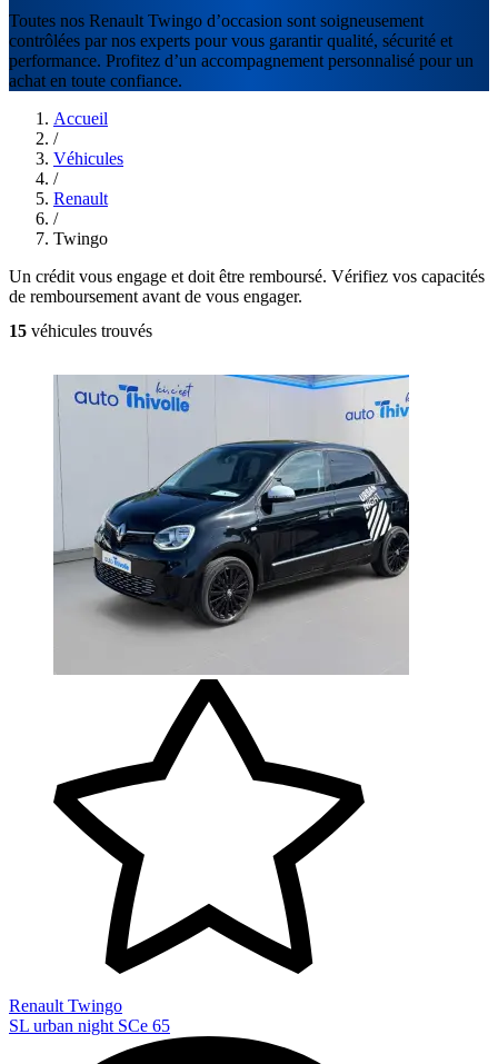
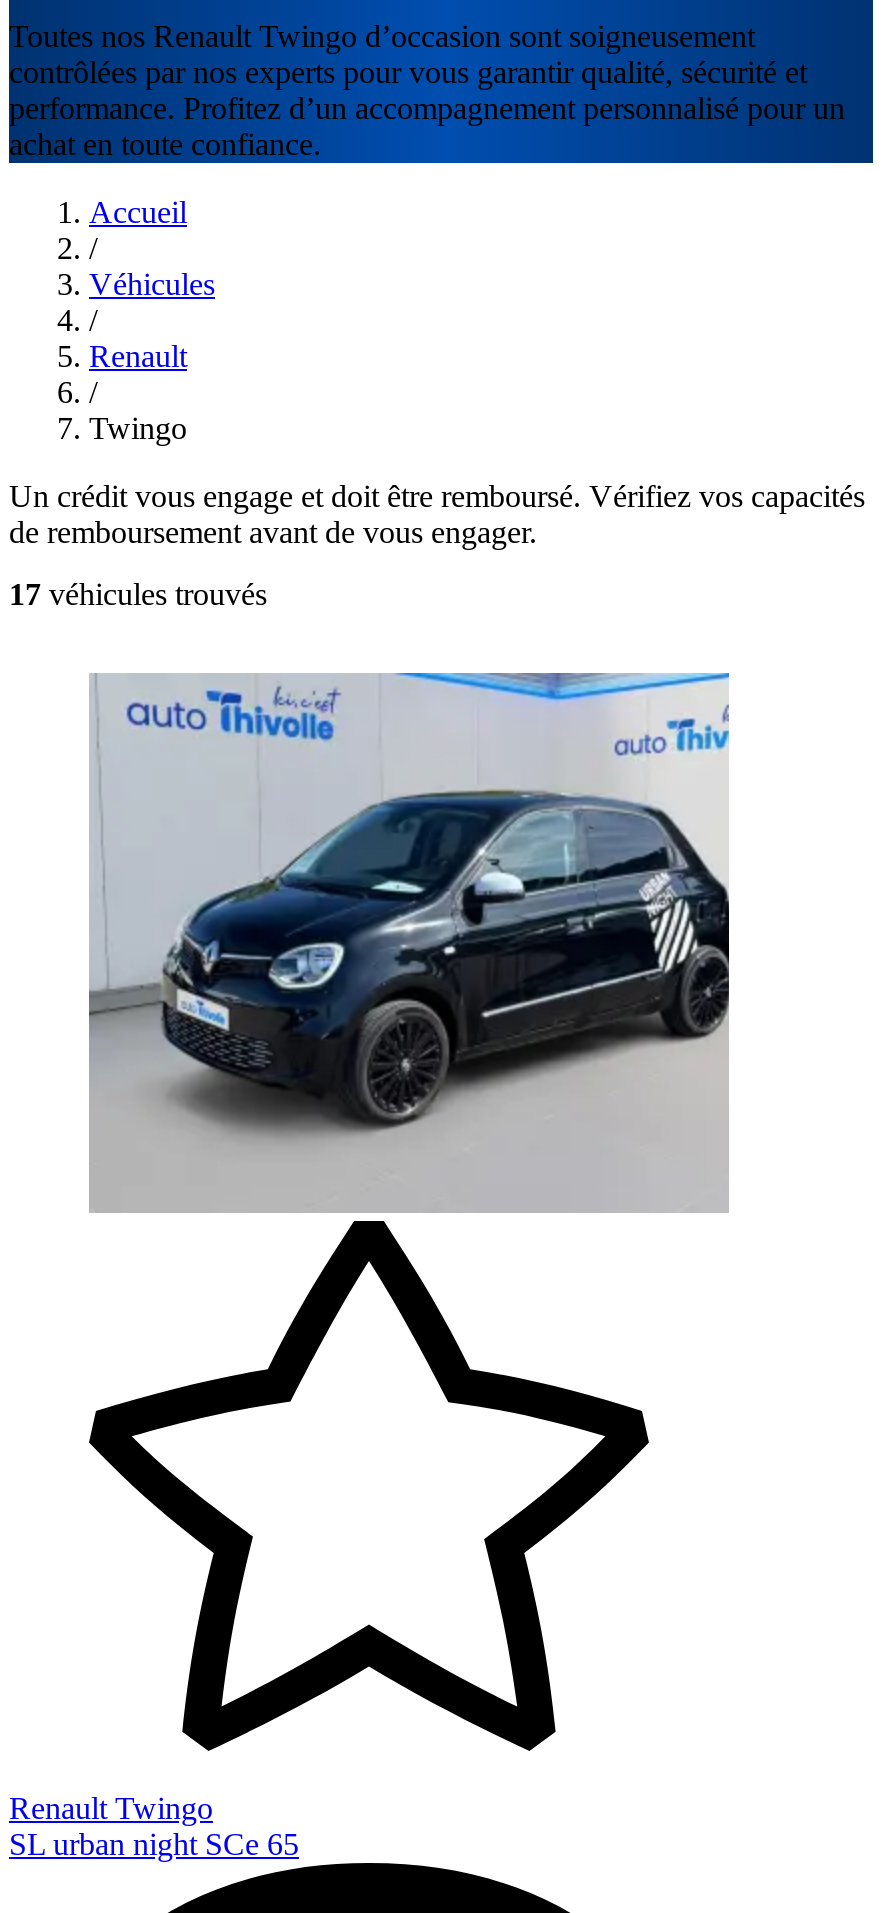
[9,322,152,341] 15 véhicules trouvés -> [9,578,267,612] 17 véhicules trouvés

